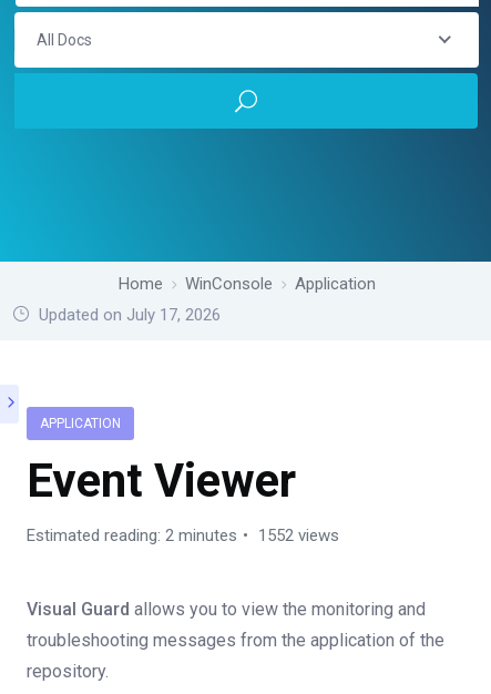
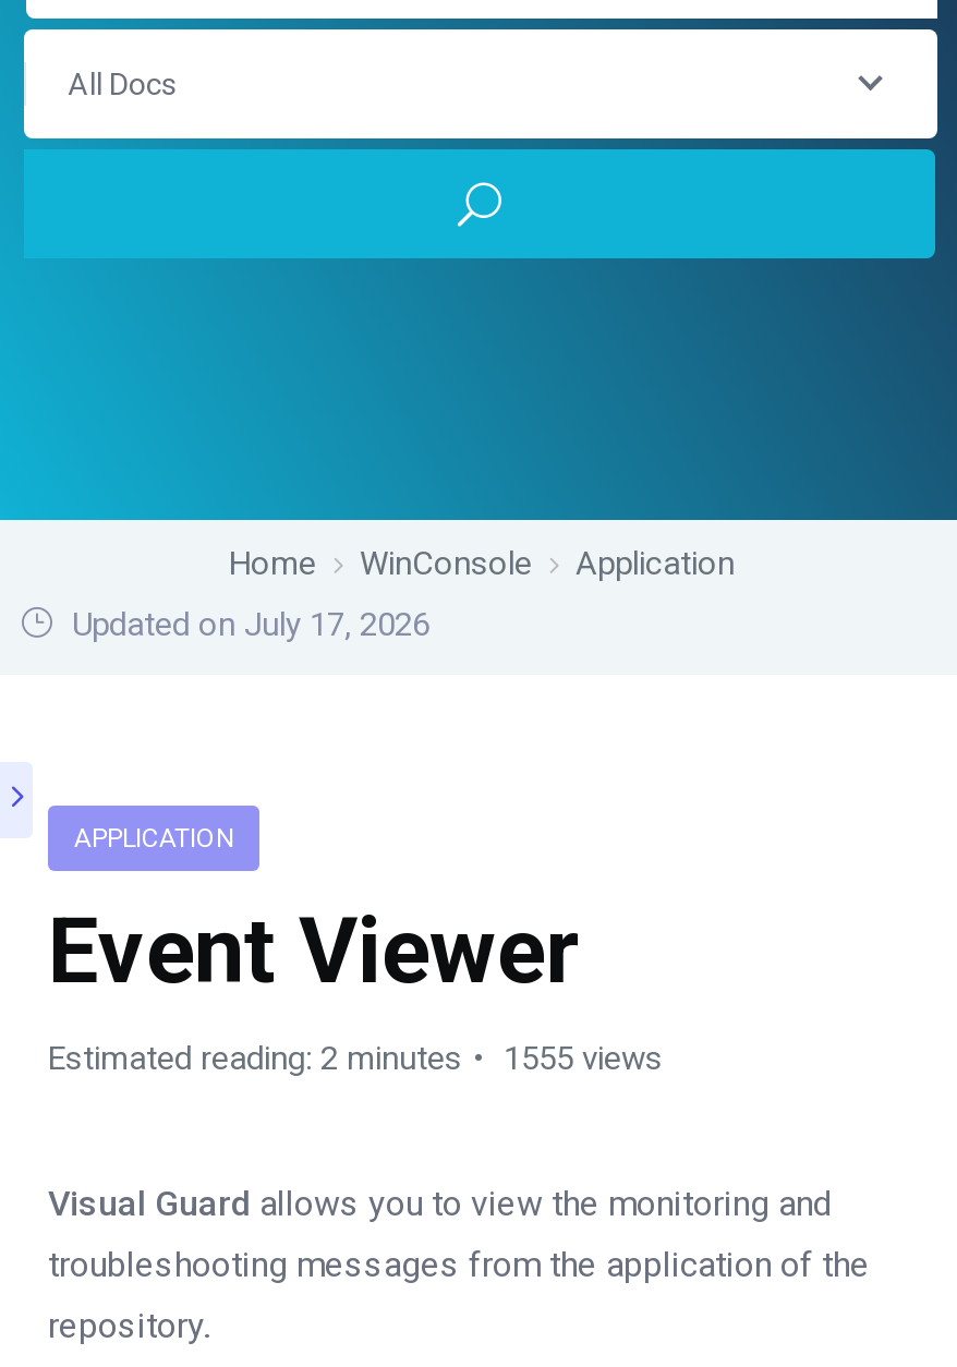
[27,525,339,545] Estimated reading: 2 minutes 1552 views -> [48,1039,663,1078] Estimated reading: 2 minutes 1555 views

